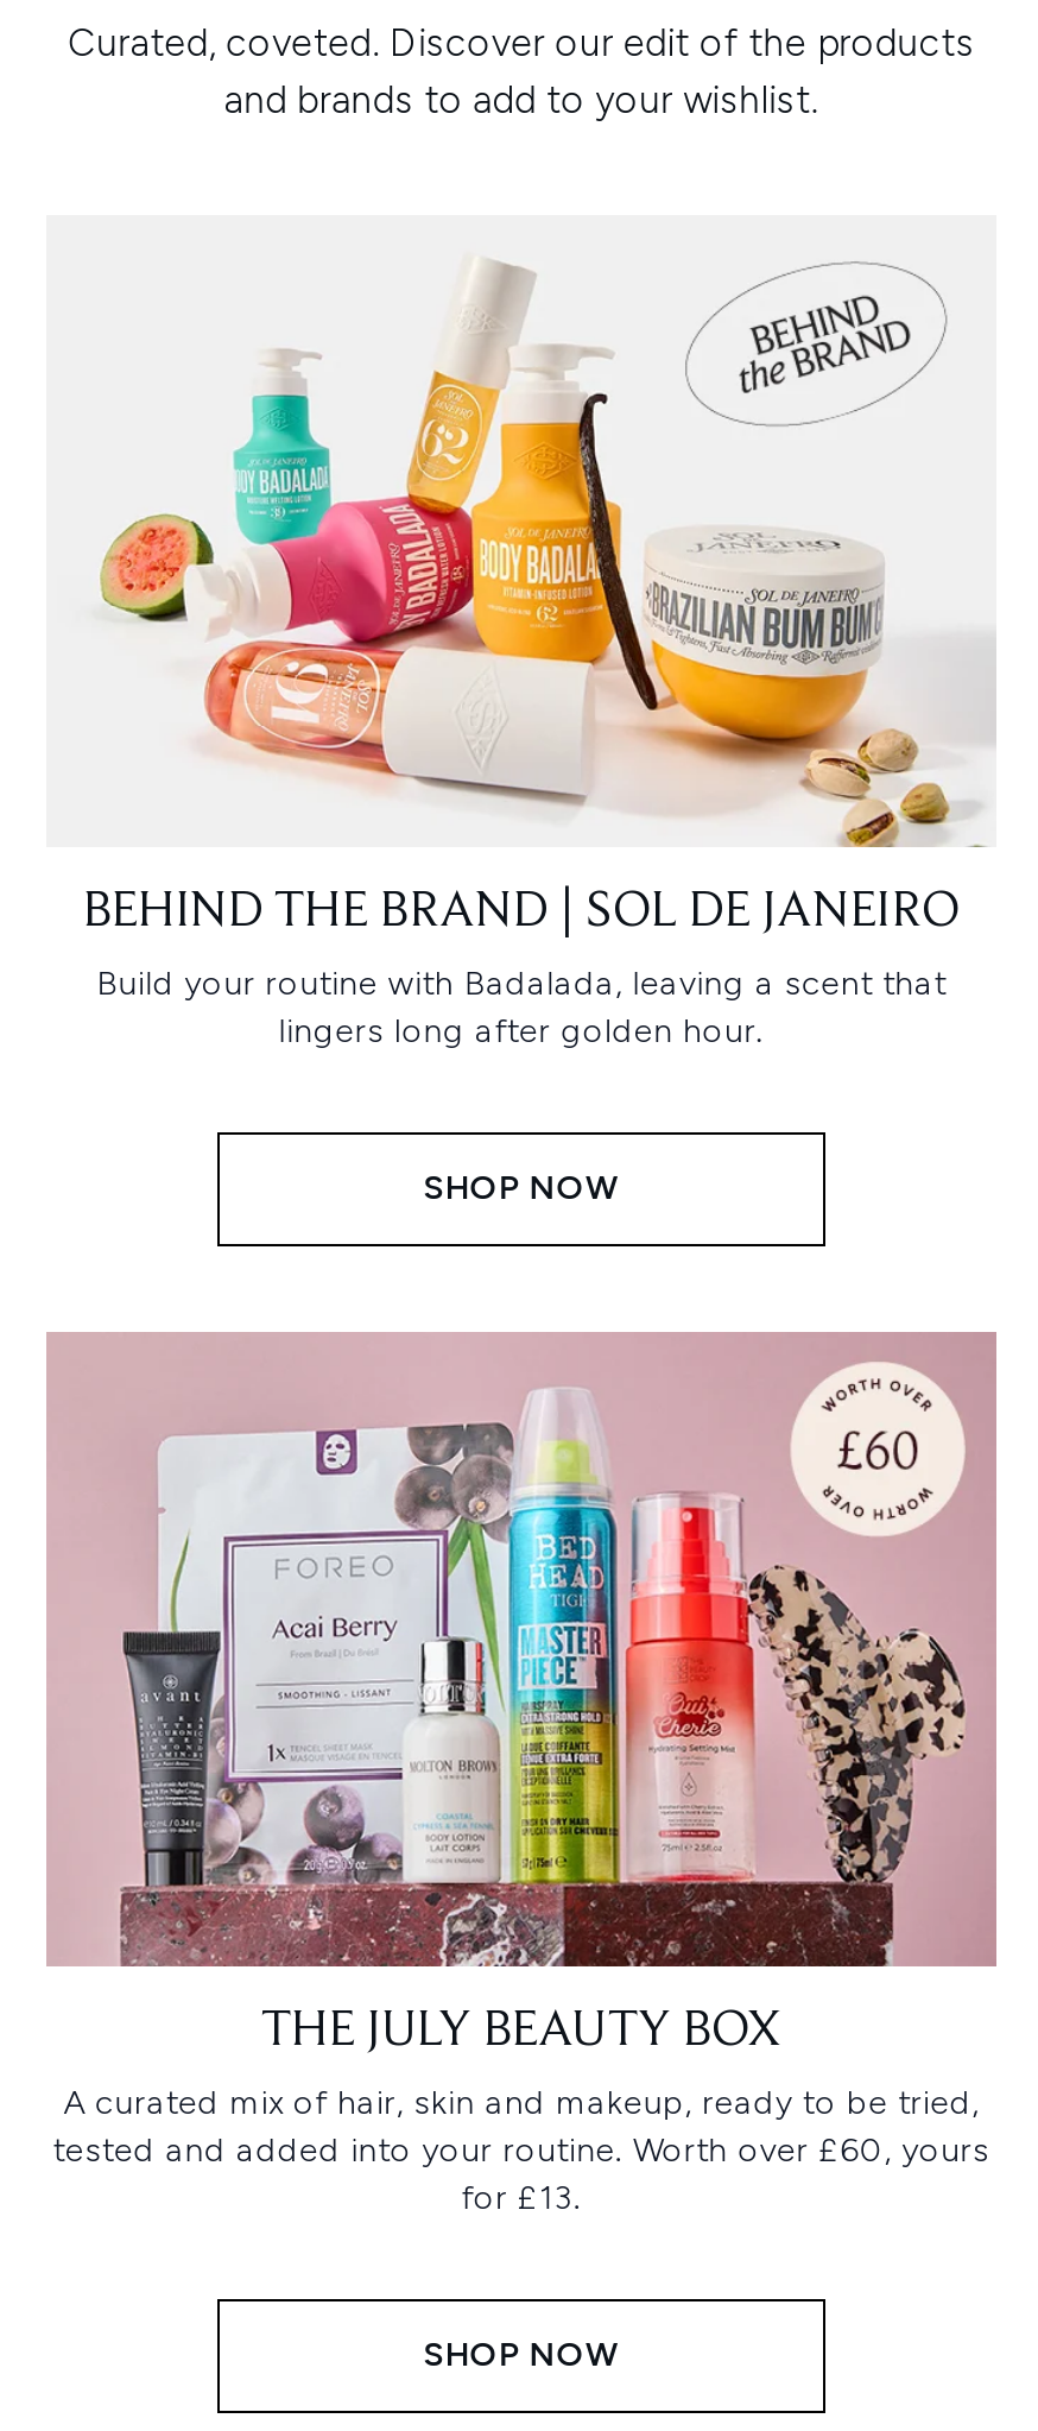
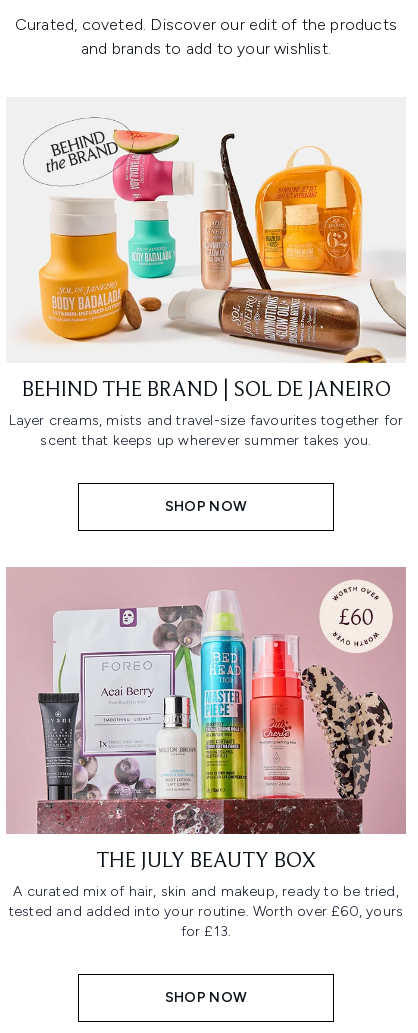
[99,260,996,850] [image] -> [23,117,407,364] [image]
[96,964,946,1052] Build your routine with Badalada, leaving a scent that | lingers long after golden hour. -> [9,412,403,449] Layer creams, mists and travel-size favourites together for | scent that keeps up wherever summer takes you.

